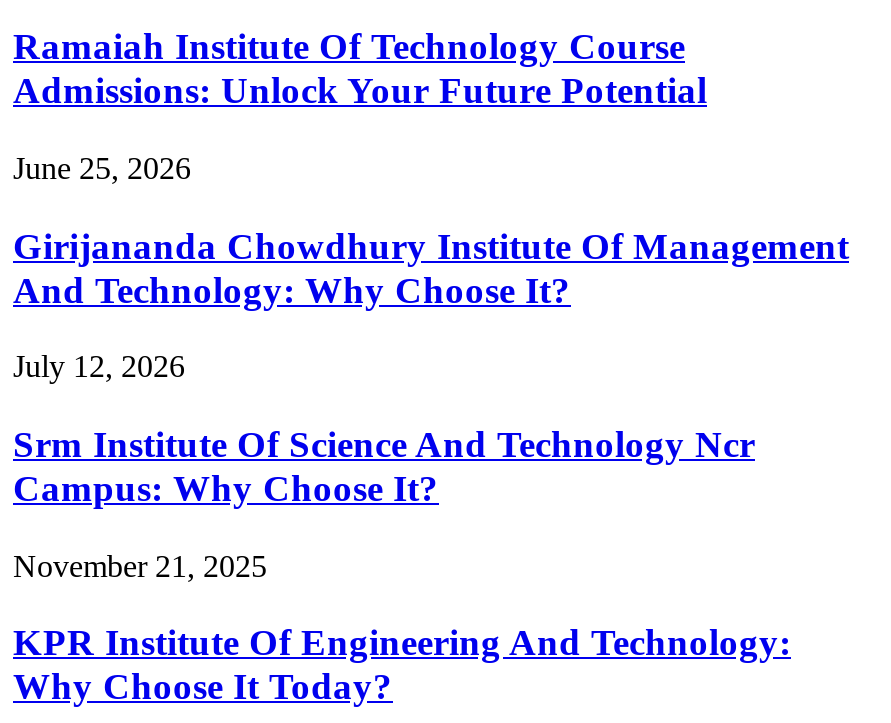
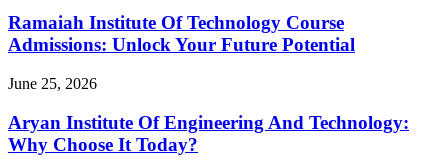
[13,224,849,664] Girijananda Chowdhury Institute Of Management | And Technology: Why Choose It? | July 12, 2026 | Srm Institute Of Science And Technology Ncr | Campus: Why Choose It? | November 21, 2025 | KPR Institute Of Engineering And Technology: -> [8,111,409,132] Aryan Institute Of Engineering And Technology:

